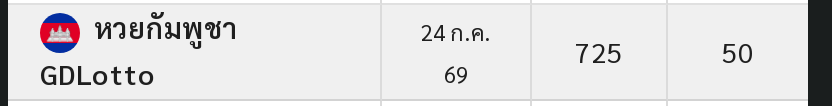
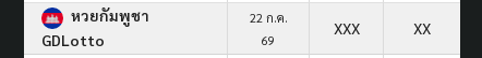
[421,17,491,47] 24 ก.ค. -> [249,9,287,26] 22 ก.ค.
[575,33,754,69] 725 | 50 -> [333,18,431,37] XXX | XX

